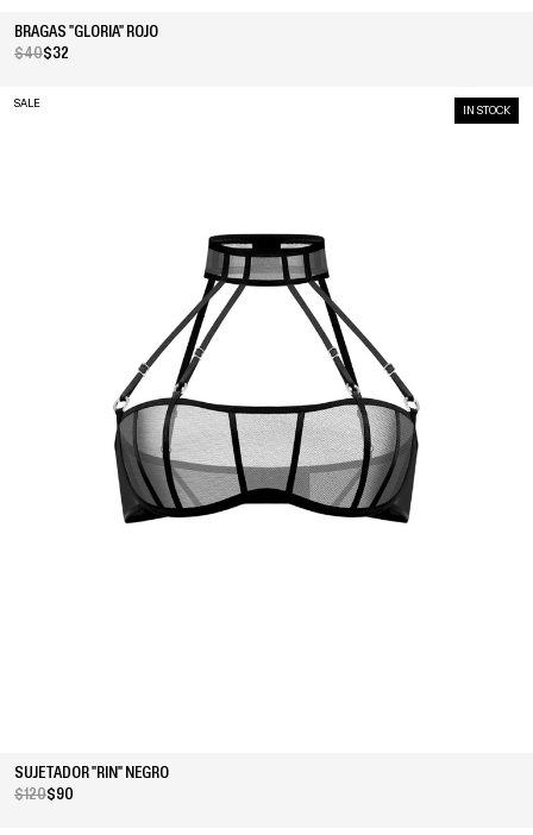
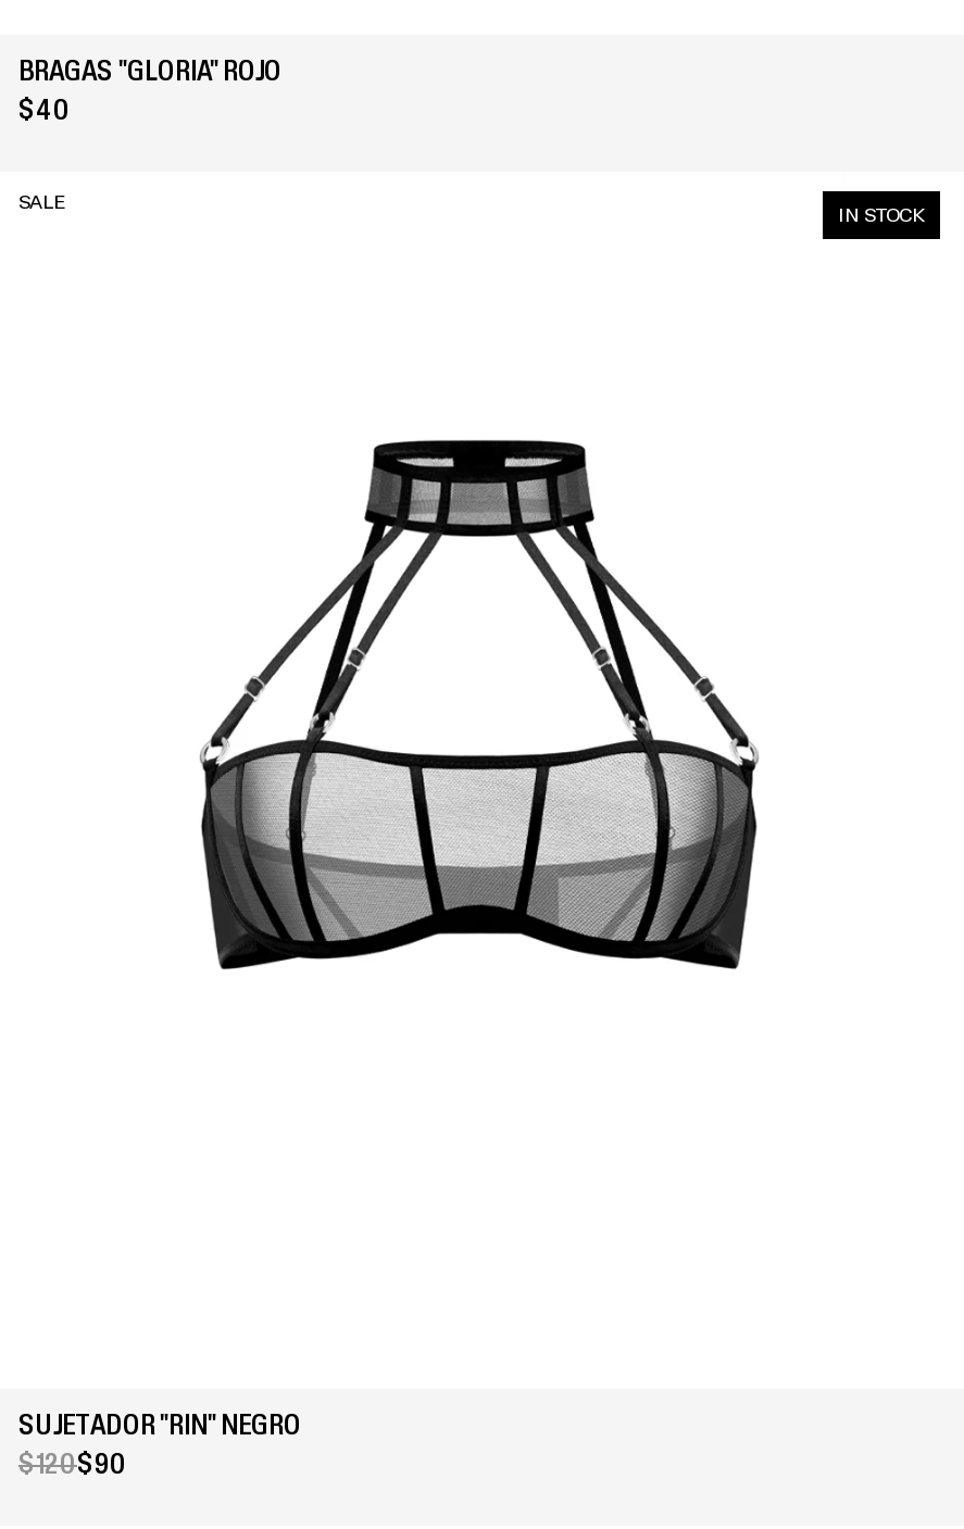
[14,44,69,62] $40$32 -> [18,93,71,126] $40

